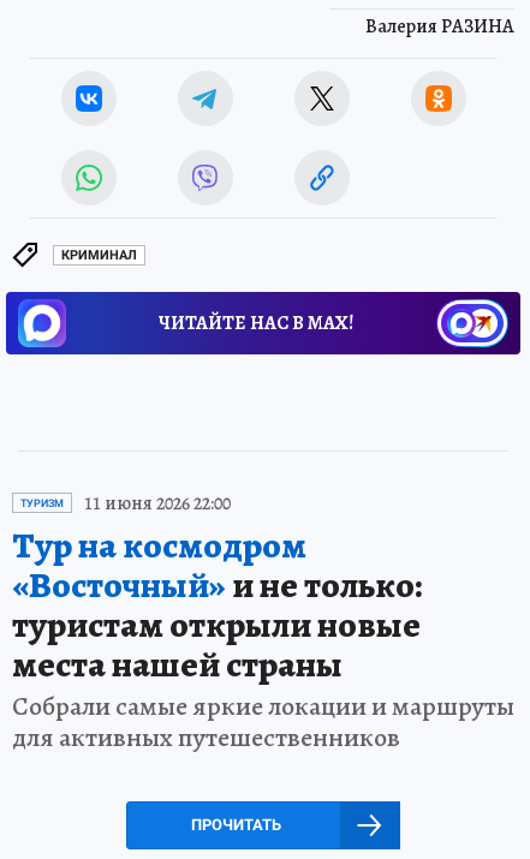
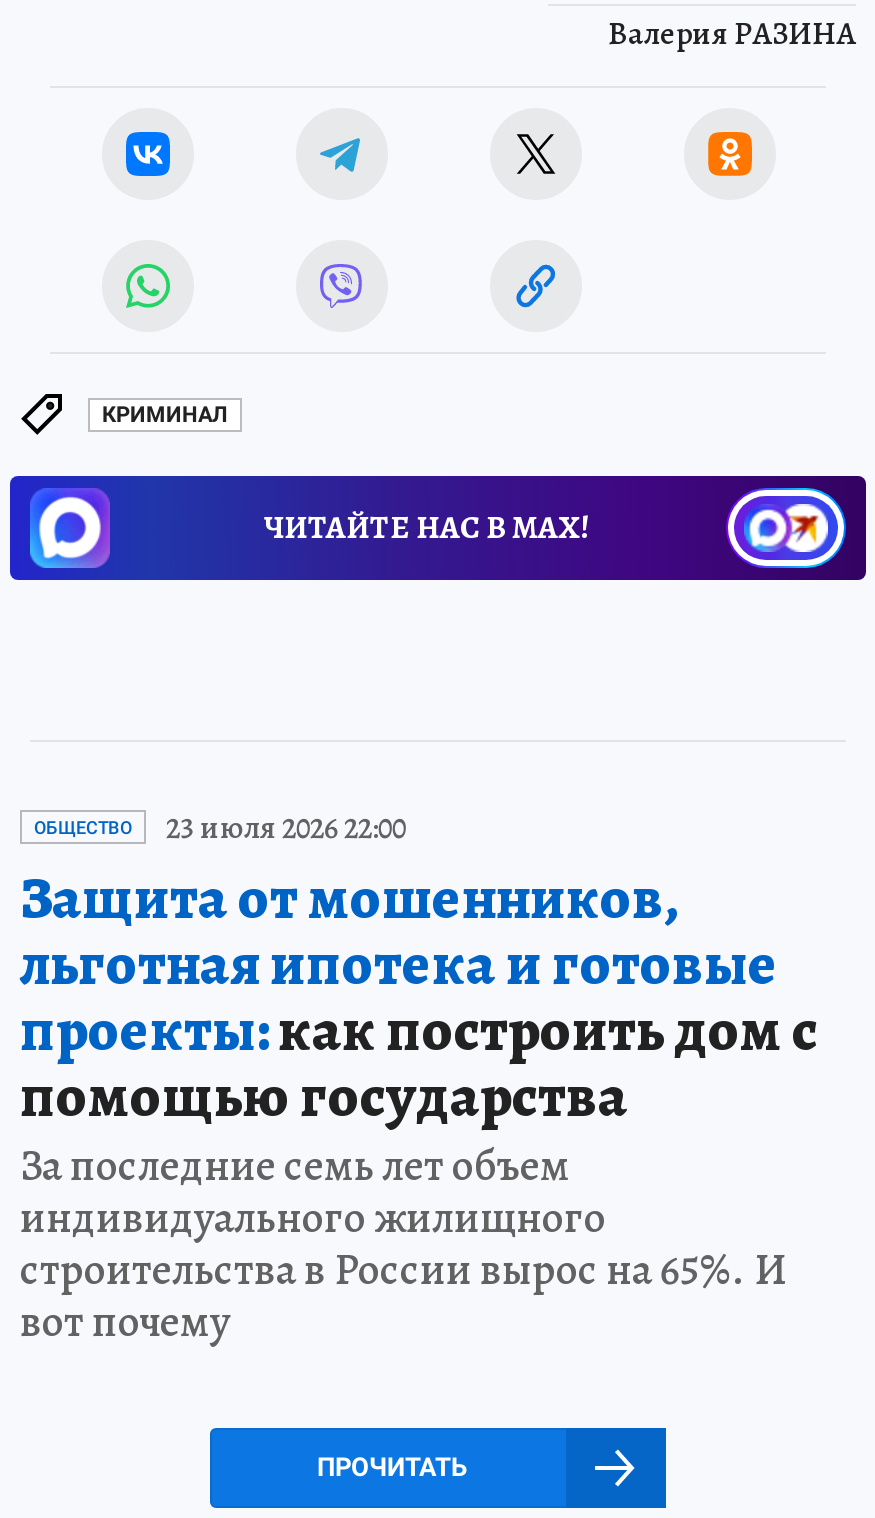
[12,490,514,755] ТУРИЗМ | 11 июня 2026 22:00 | Тур на космодром | «Восточный»и не только: | туристам открыли новые | места нашей страны | Собрали самые яркие локации и маршруты | для активных путешественников -> [20,805,818,1351] ОБЩЕСТВО | 23 июля 2026 22:00 | Защита от мошенников, | льготная ипотека и готовые | проекты:как построить дом с | помощью государства | За последние семь лет объем | индивидуального жилищного | строительства в России вырос на 65%. И | вот почему

